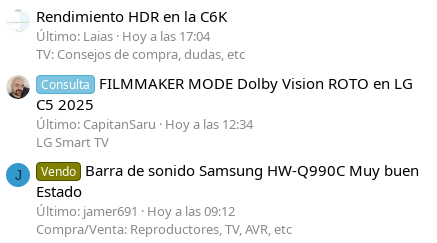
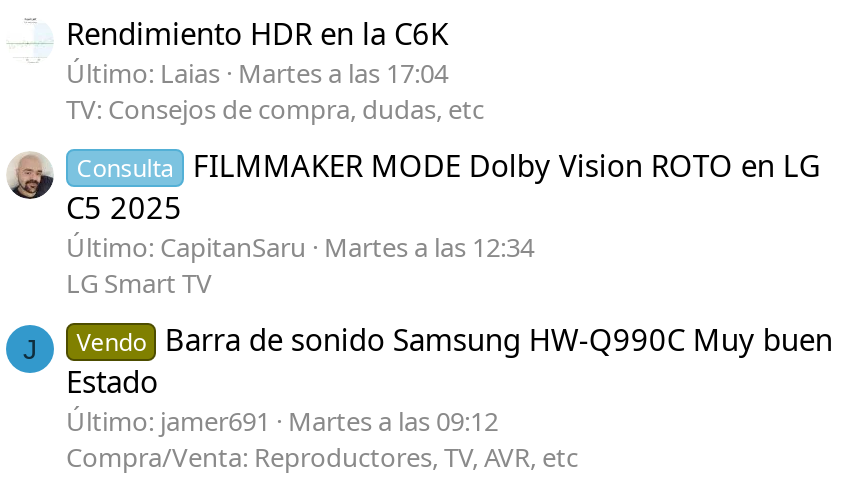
[36,27,210,45] Último: Laias Hoy a las 17:04 -> [66,54,448,90] Último: Laias Martes a las 17:04
[36,115,253,133] Último: CapitanSaru Hoy a las 12:34 -> [66,228,534,264] Último: CapitanSaru Martes a las 12:34
[36,202,235,220] Último: jamer691 Hoy a las 09:12 -> [66,403,498,439] Último: jamer691 Martes a las 09:12

